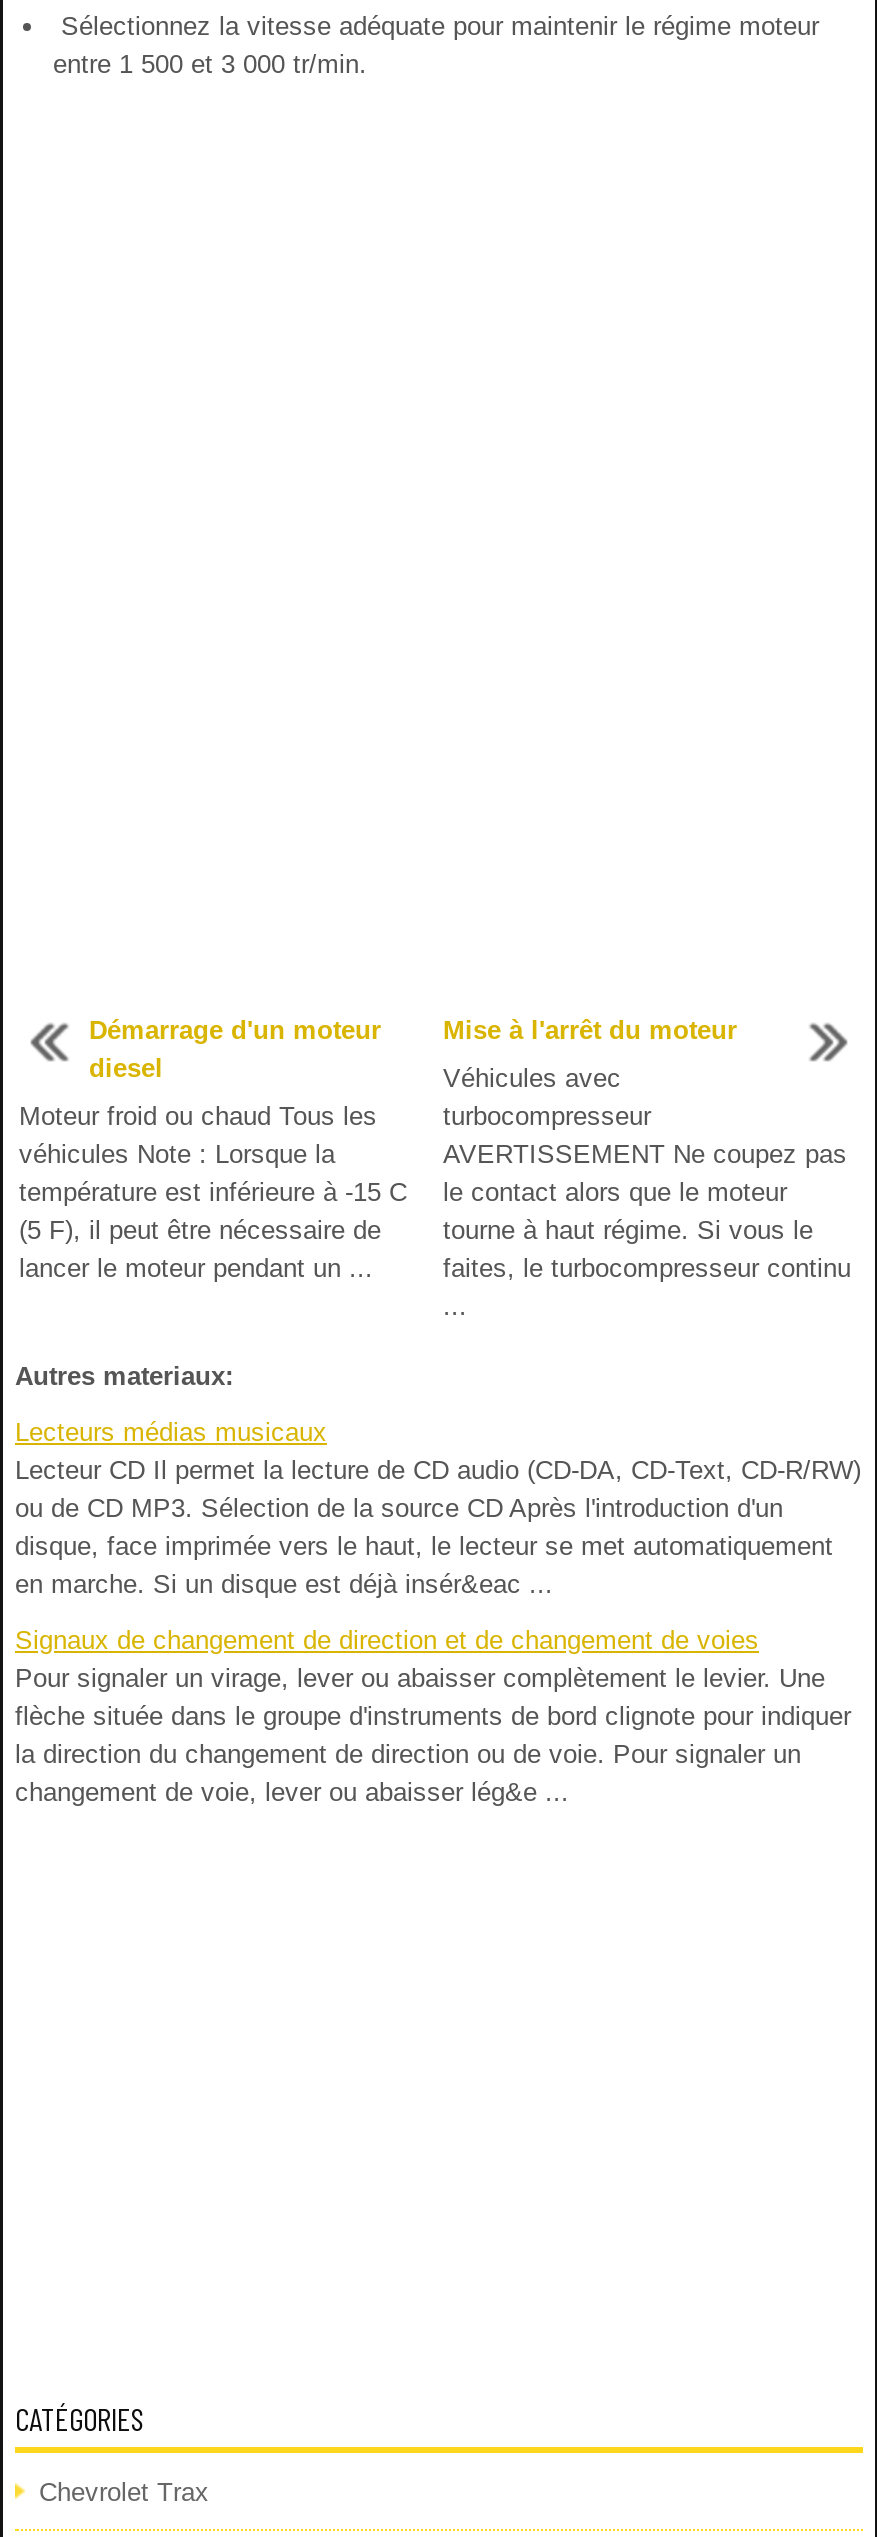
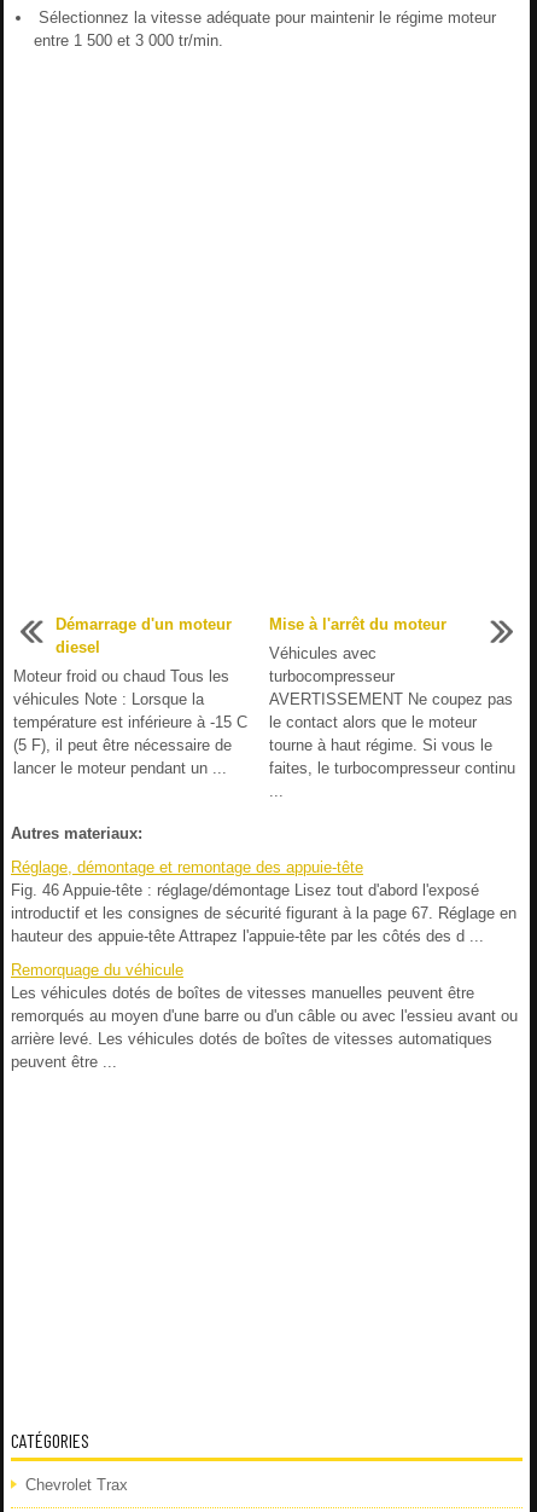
[15,1417,861,1599] Lecteurs médias musicaux | Lecteur CD Il permet la lecture de CD audio (CD-DA, CD-Text, CD-R/RW) | ou de CD MP3. Sélection de la source CD Après l'introduction d'un | disque, face imprimée vers le haut, le lecteur se met automatiquement | en marche. Si un disque est déjà insér&eac ... -> [11,858,516,945] Réglage, démontage et remontage des appuie-tête | Fig. 46 Appuie-tête : réglage/démontage Lisez tout d'abord l'exposé | introductif et les consignes de sécurité figurant à la page 67. Réglage en | hauteur des appuie-tête Attrapez l'appuie-tête par les côtés des d ...
[15,1625,851,1807] Signaux de changement de direction et de changement de voies | Pour signaler un virage, lever ou abaisser complètement le levier. Une | flèche située dans le groupe d'instruments de bord clignote pour indiquer | la direction du changement de direction ou de voie. Pour signaler un | changement de voie, lever ou abaisser lég&e ... -> [11,961,518,1071] Remorquage du véhicule | Les véhicules dotés de boîtes de vitesses manuelles peuvent être | remorqués au moyen d'une barre ou d'un câble ou avec l'essieu avant ou | arrière levé. Les véhicules dotés de boîtes de vitesses automatiques | peuvent être ...

